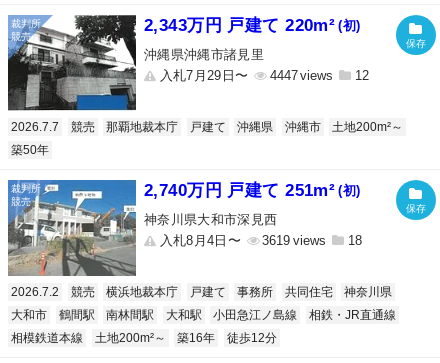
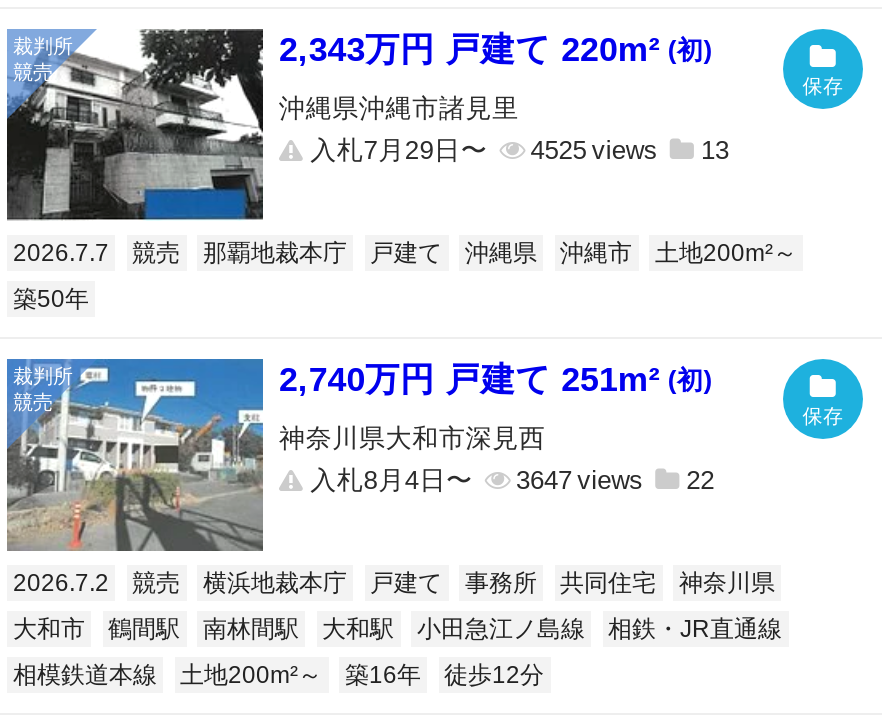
[160,68,298,83] 入札7月29日〜 4447 -> [310,135,587,165] 入札7月29日〜 4525
[355,68,369,83] 12 -> [701,135,729,165] 13
[160,233,290,248] 入札8月4日〜 3619 -> [310,465,572,495] 入札8月4日〜 3647
[348,233,362,248] 18 -> [686,465,714,495] 22

